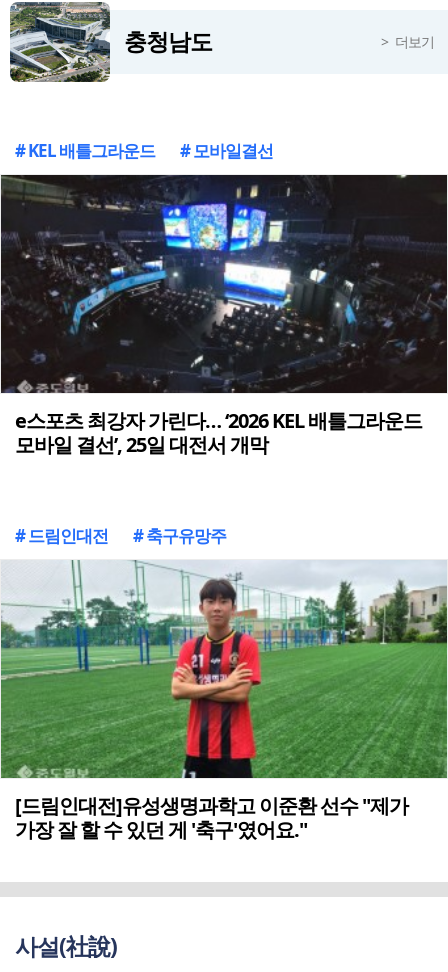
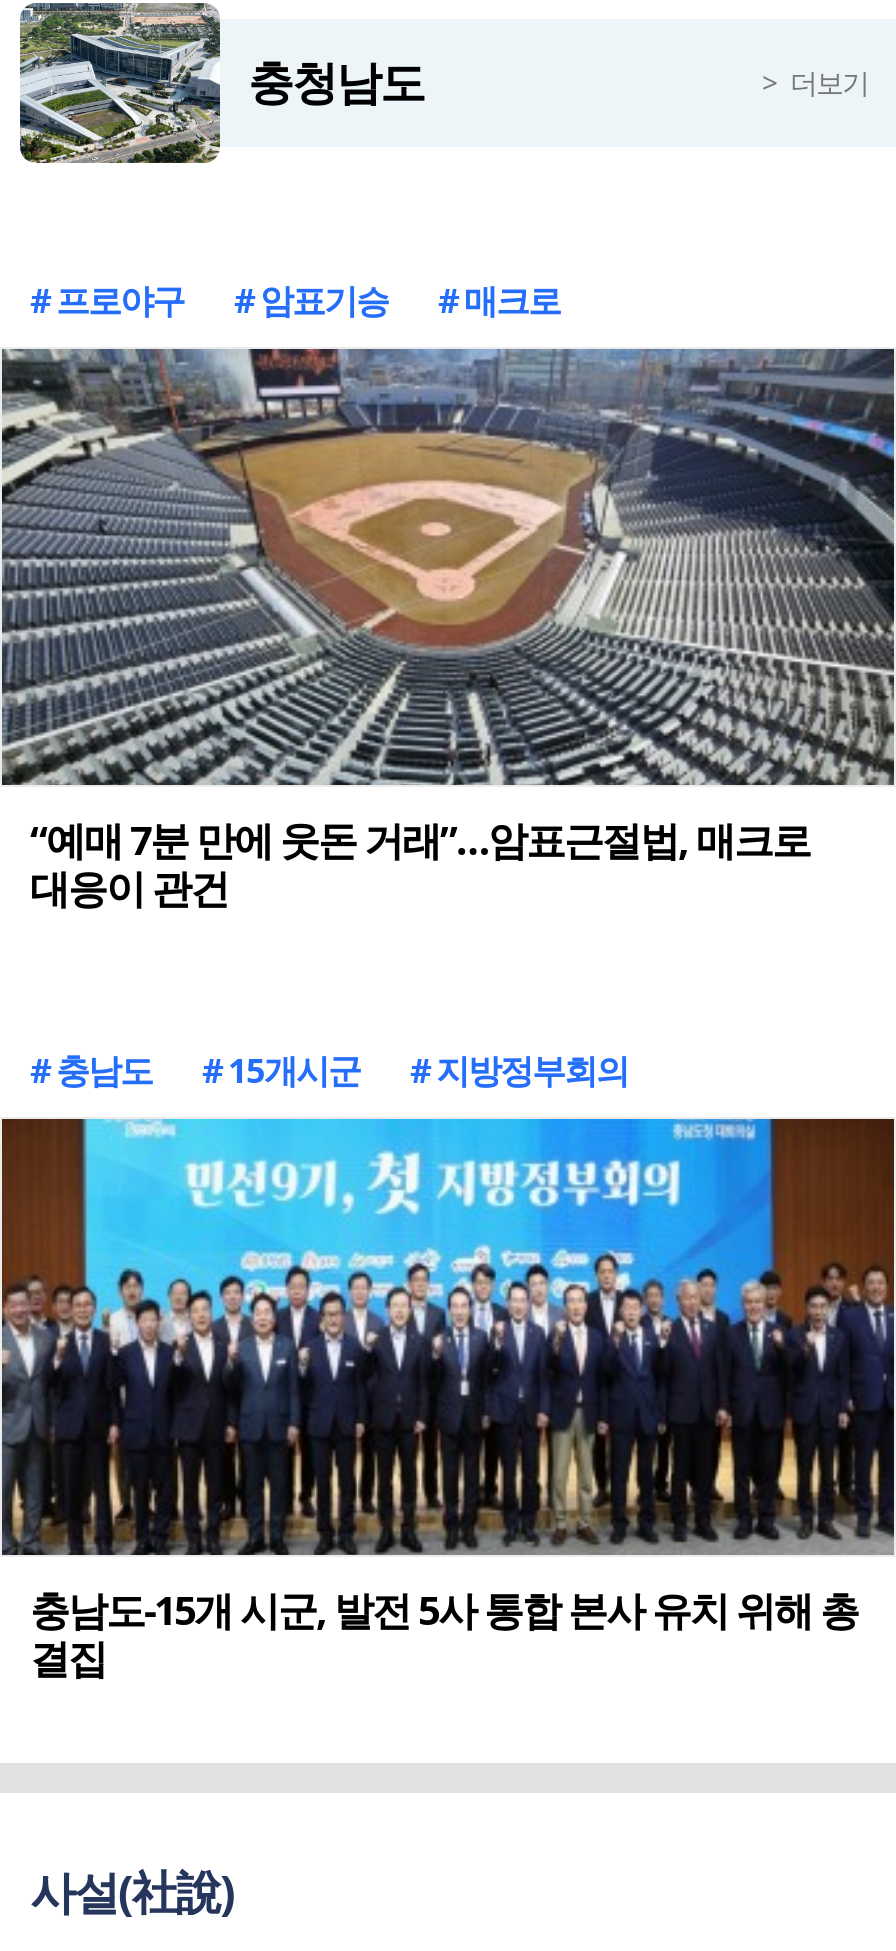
[15,139,273,162] # KEL 배틀그라운드 | # 모바일결선 -> [30,277,560,323] # 프로야구 | # 암표기승 | # 매크로
[3,174,445,458] [image] | e스포츠 최강자 가린다… ‘2026 KEL 배틀그라운드 | 모바일 결선’, 25일 대전서 개막 -> [6,347,890,915] [image] | “예매 7분 만에 웃돈 거래”…암표근절법, 매크로 | 대응이 관건
[15,524,226,547] # 드림인대전 | # 축구유망주 -> [30,1047,628,1093] # 충남도 | # 15개시군 | # 지방정부회의
[3,560,445,843] [image] | [드림인대전]유성생명과학고 이준환 선수 "제가 | 가장 잘 할 수 있던 게 '축구'였어요." -> [6,1117,890,1685] [image] | 충남도-15개 시군, 발전 5사 통합 본사 유치 위해 총 | 결집

